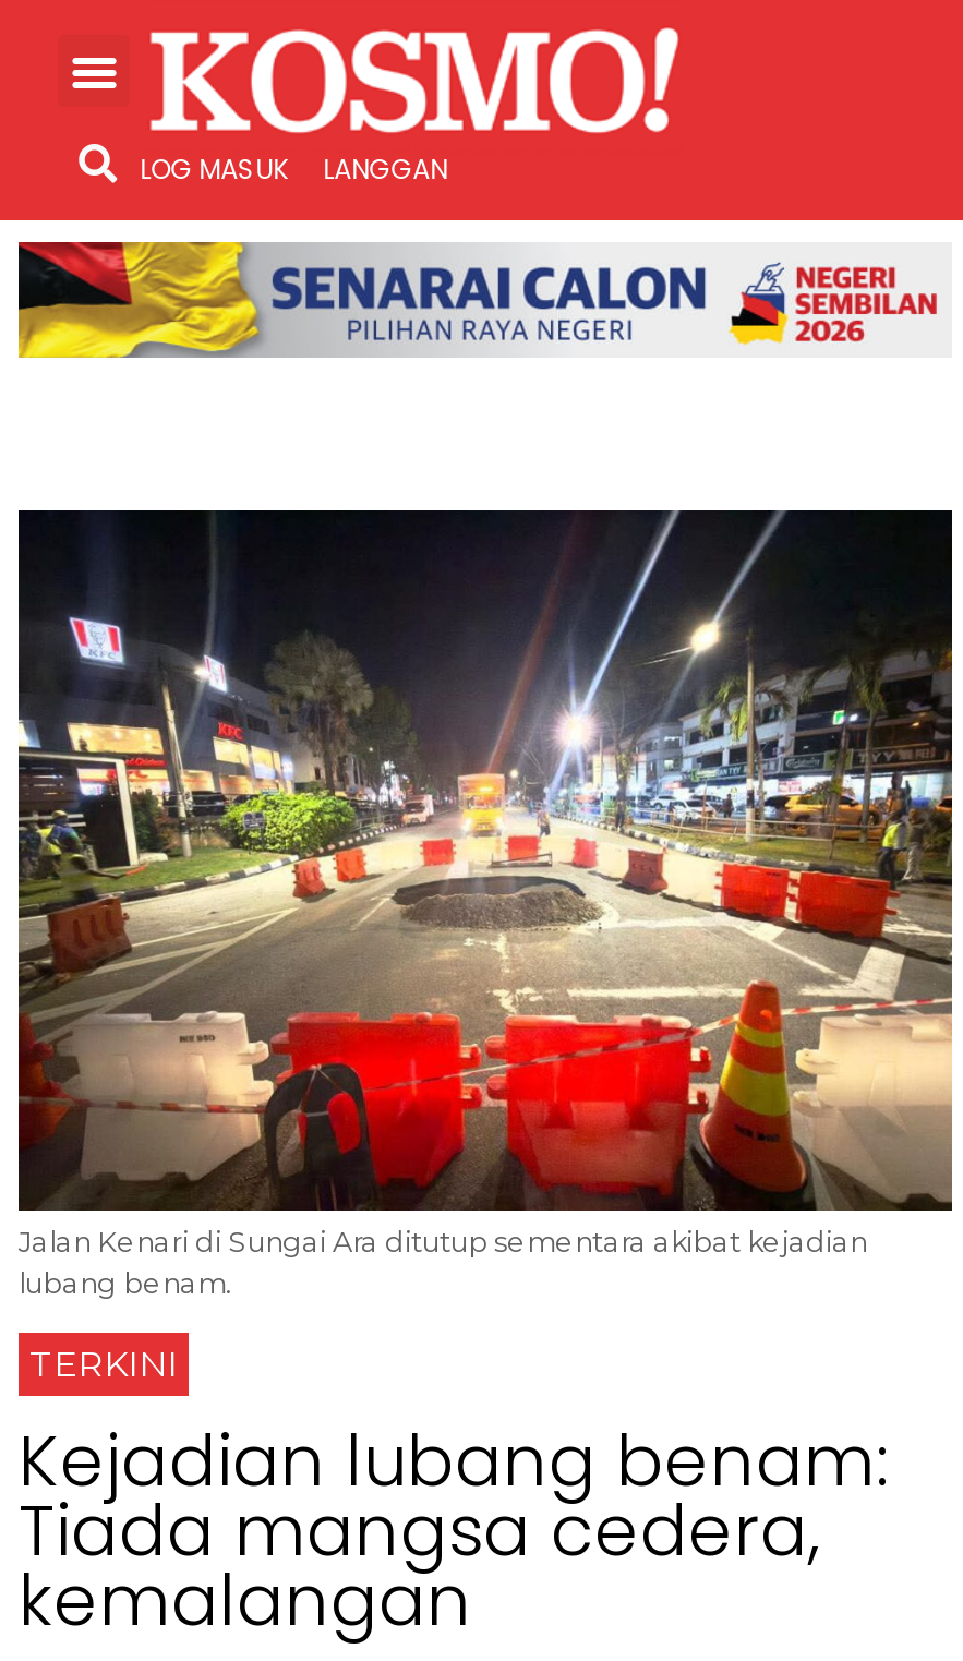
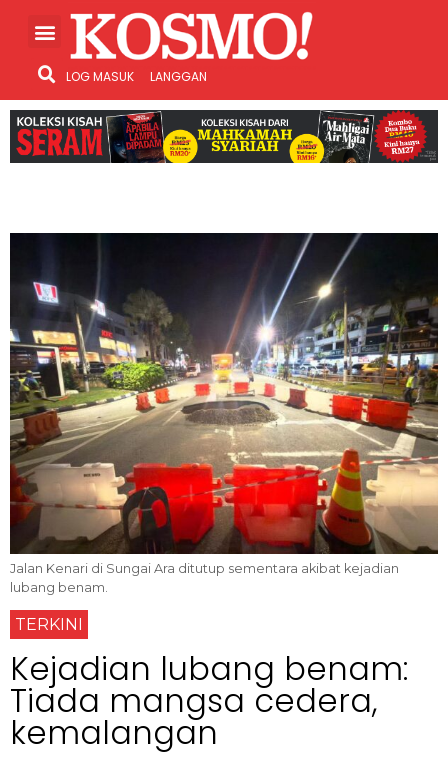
[16,240,952,360] [image] -> [9,109,439,164] [image]

